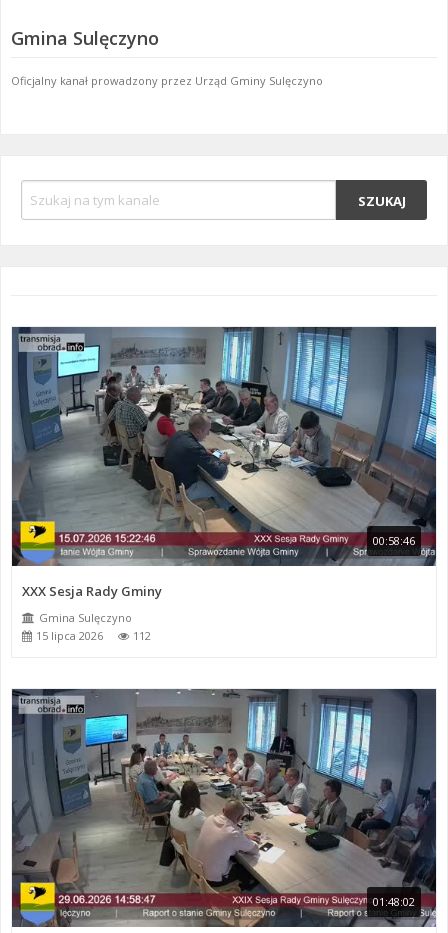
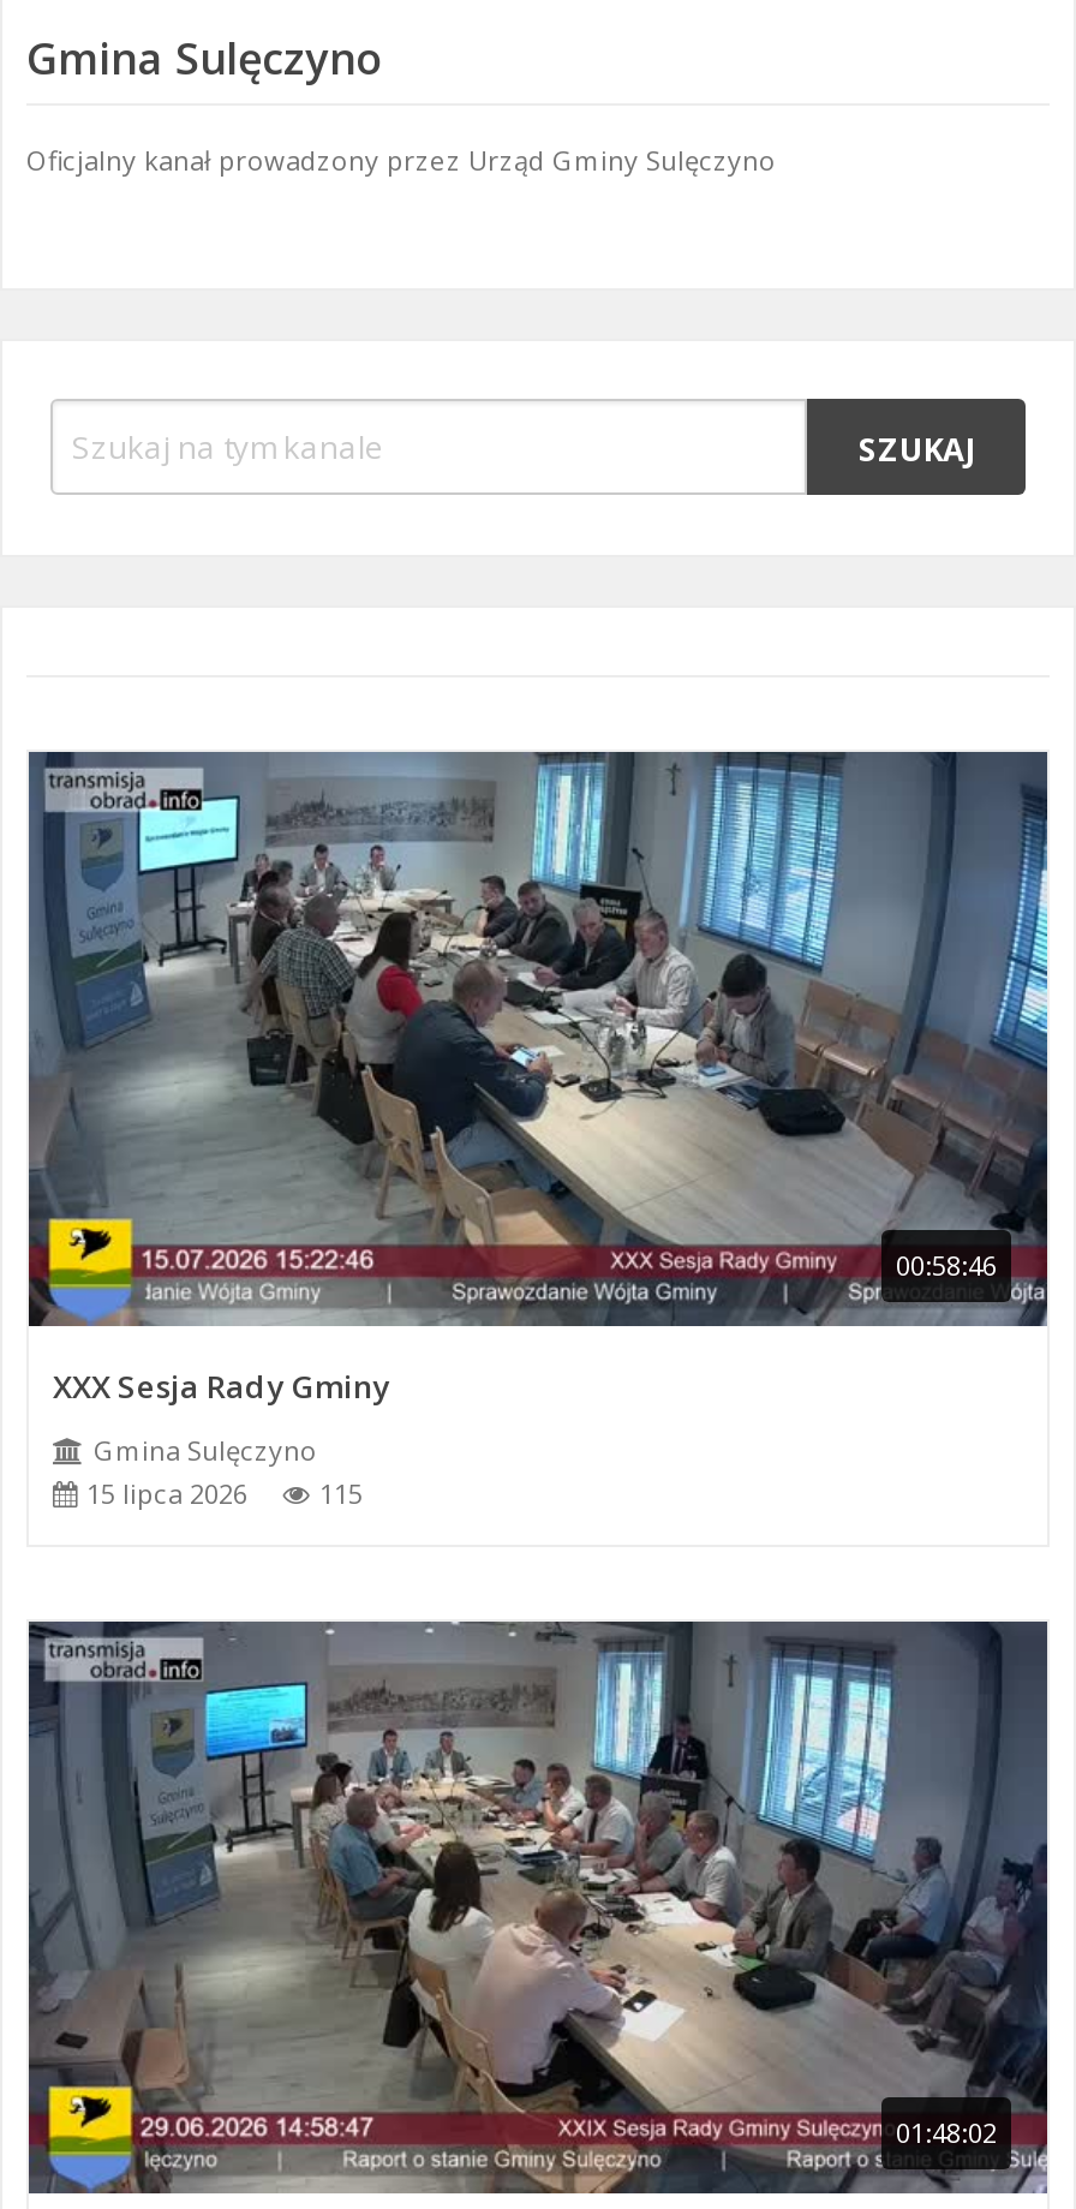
[36,627,151,642] 15 lipca 2026 112 -> [86,1474,363,1510] 15 lipca 2026 115

